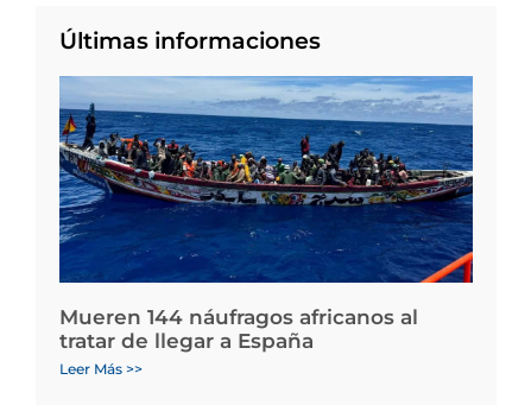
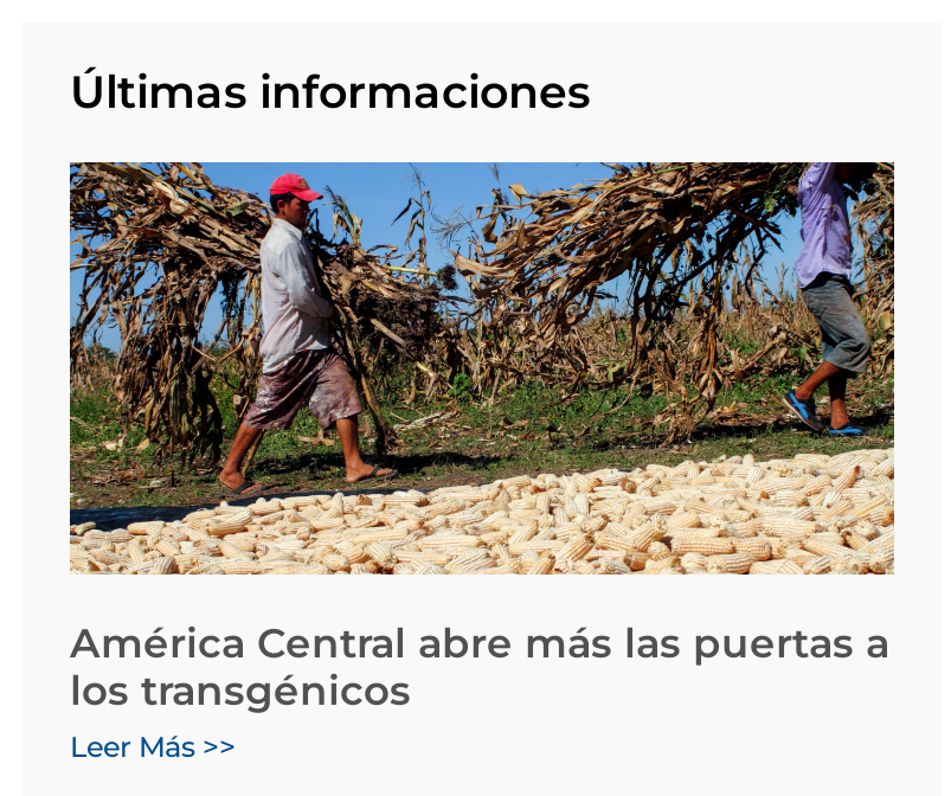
[58,75,474,353] [image] | Mueren 144 náufragos africanos al | tratar de llegar a España -> [68,160,897,715] [image] | América Central abre más las puertas a | los transgénicos

